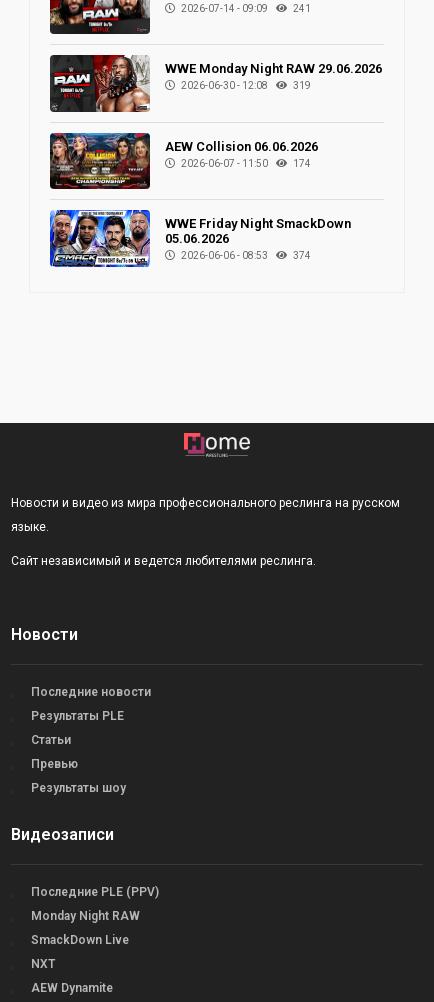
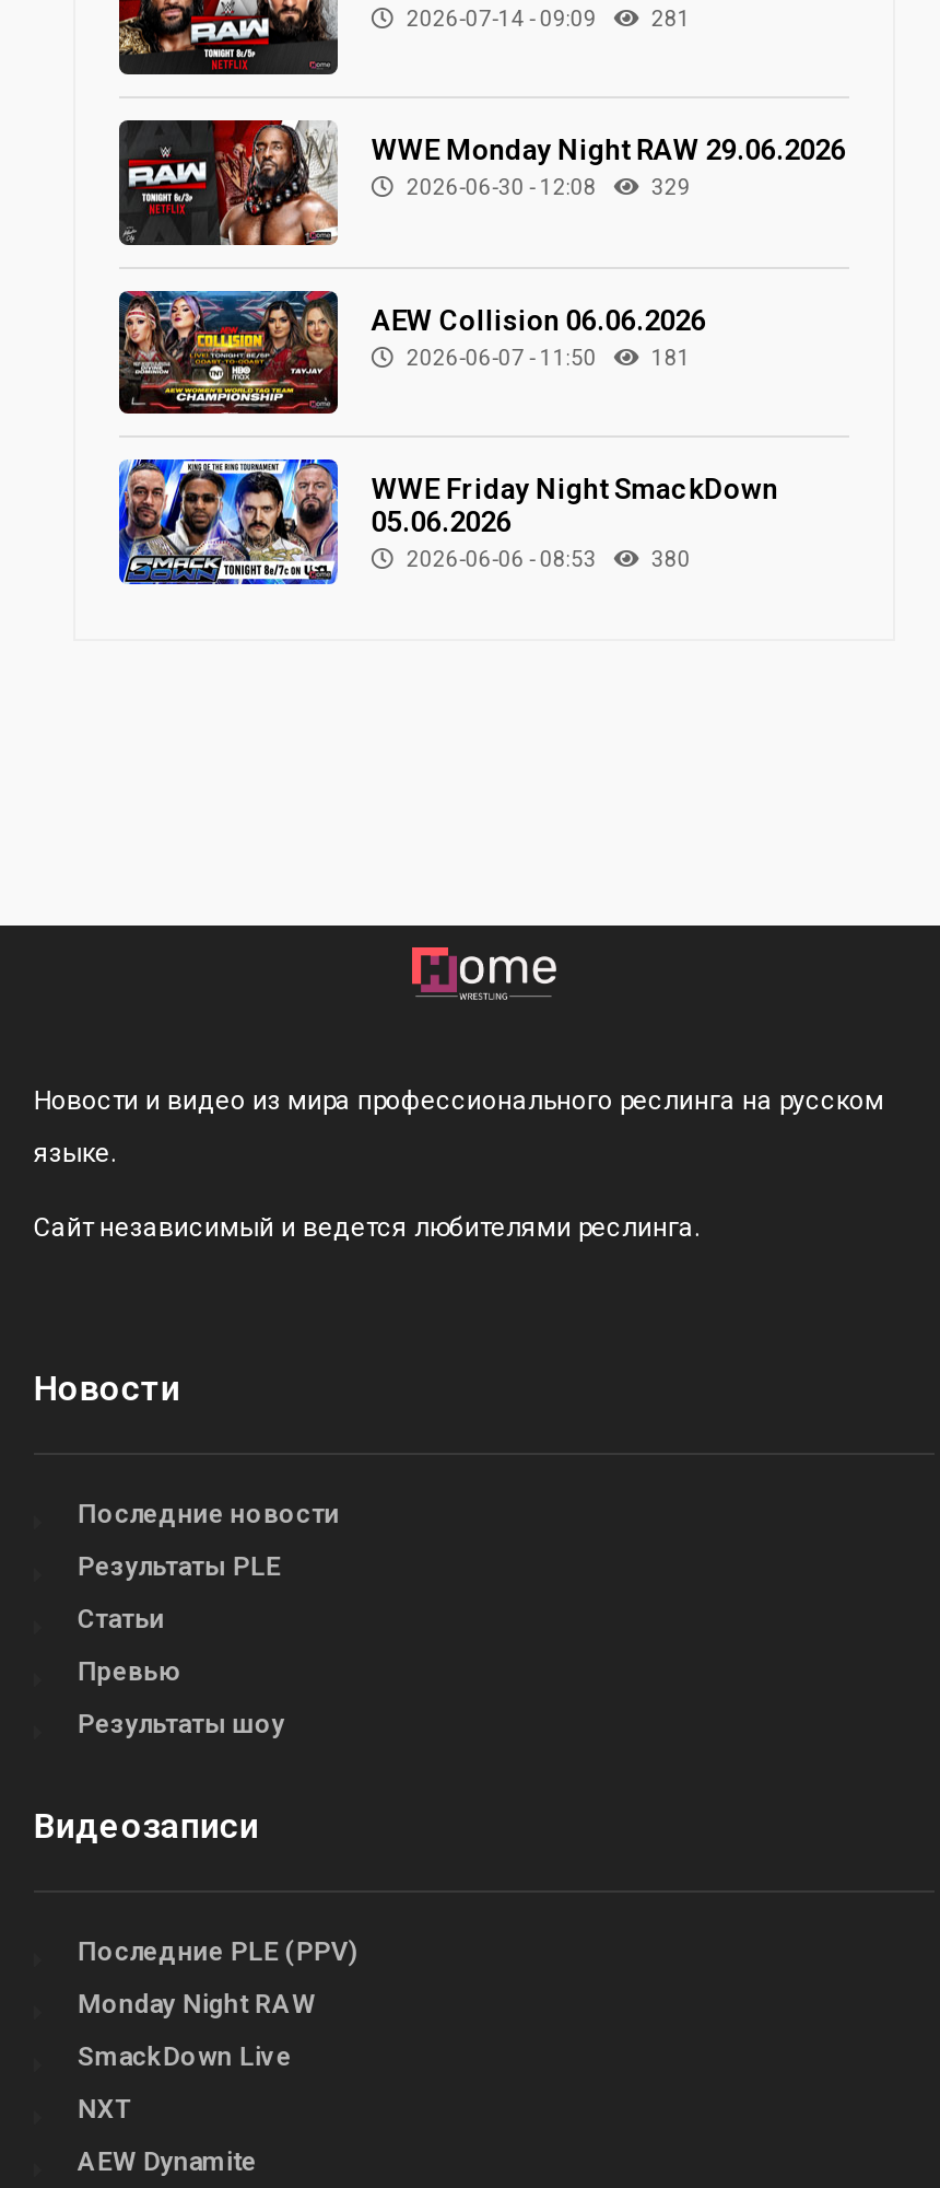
[291,3,311,14] 241 -> [647,6,690,30] 281
[291,80,311,91] 319 -> [647,175,690,199] 329
[291,158,311,169] 174 -> [647,345,690,369] 181
[291,250,311,261] 374 -> [647,547,690,571] 380

